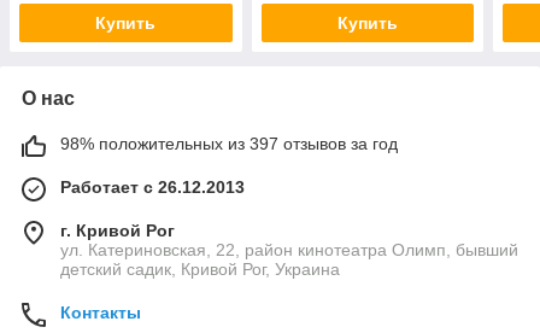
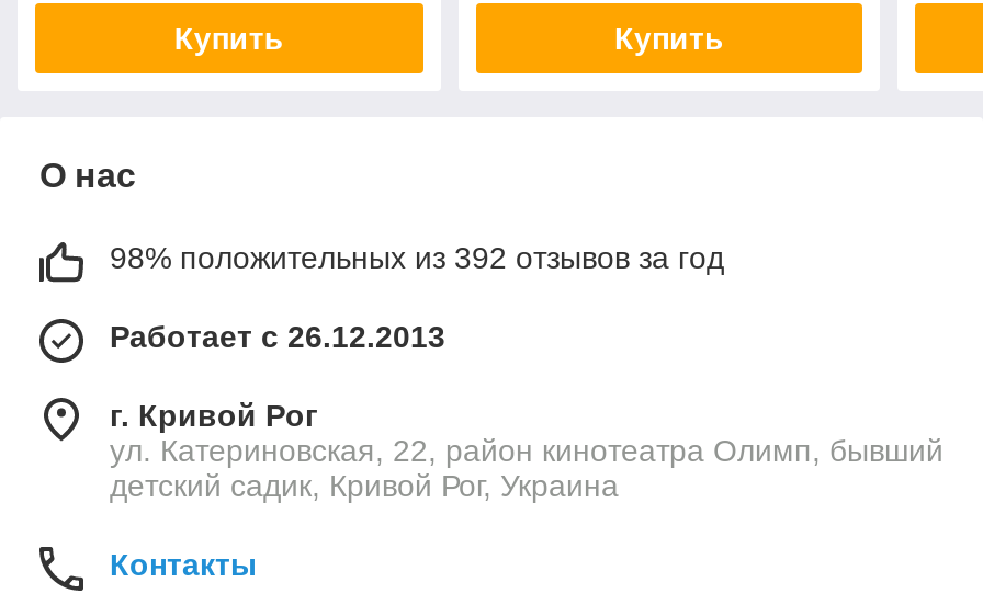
[60,134,398,153] 98% положительных из 397 отзывов за год -> [110,240,724,275] 98% положительных из 392 отзывов за год

